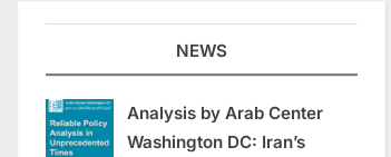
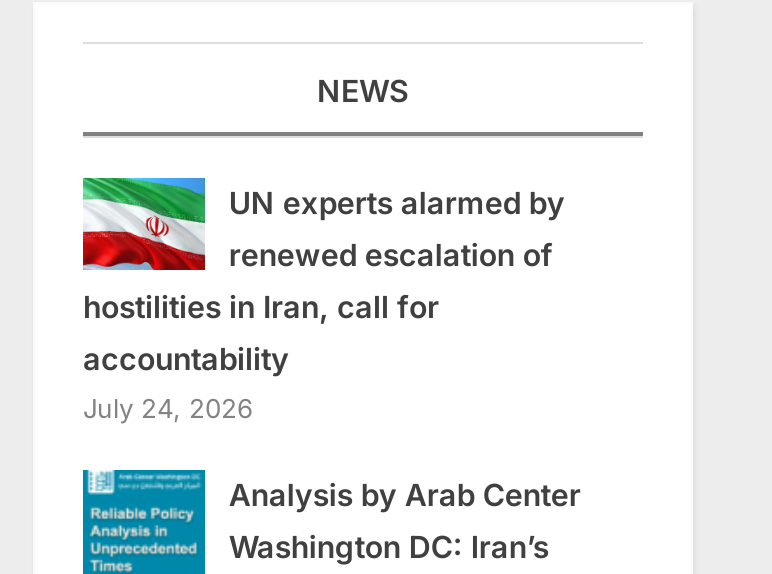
none -> [81,176,565,424] [image] | UN experts alarmed by | renewed escalation of | hostilities in Iran, call for | accountability | July 24, 2026

